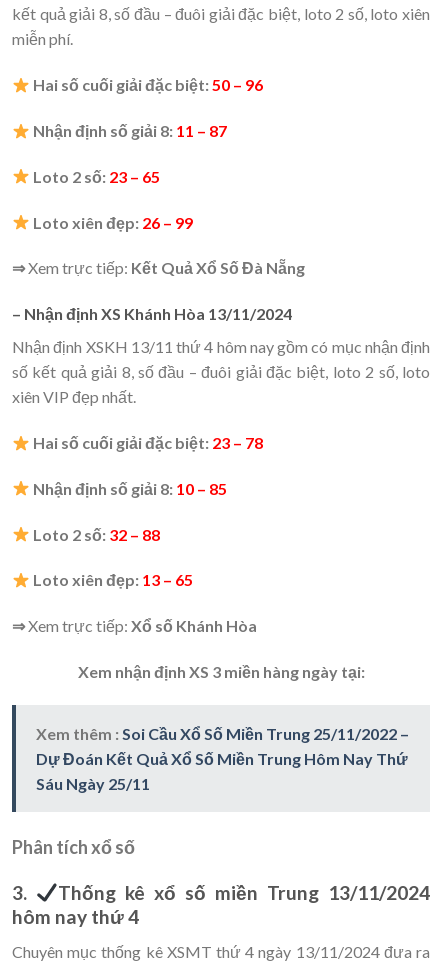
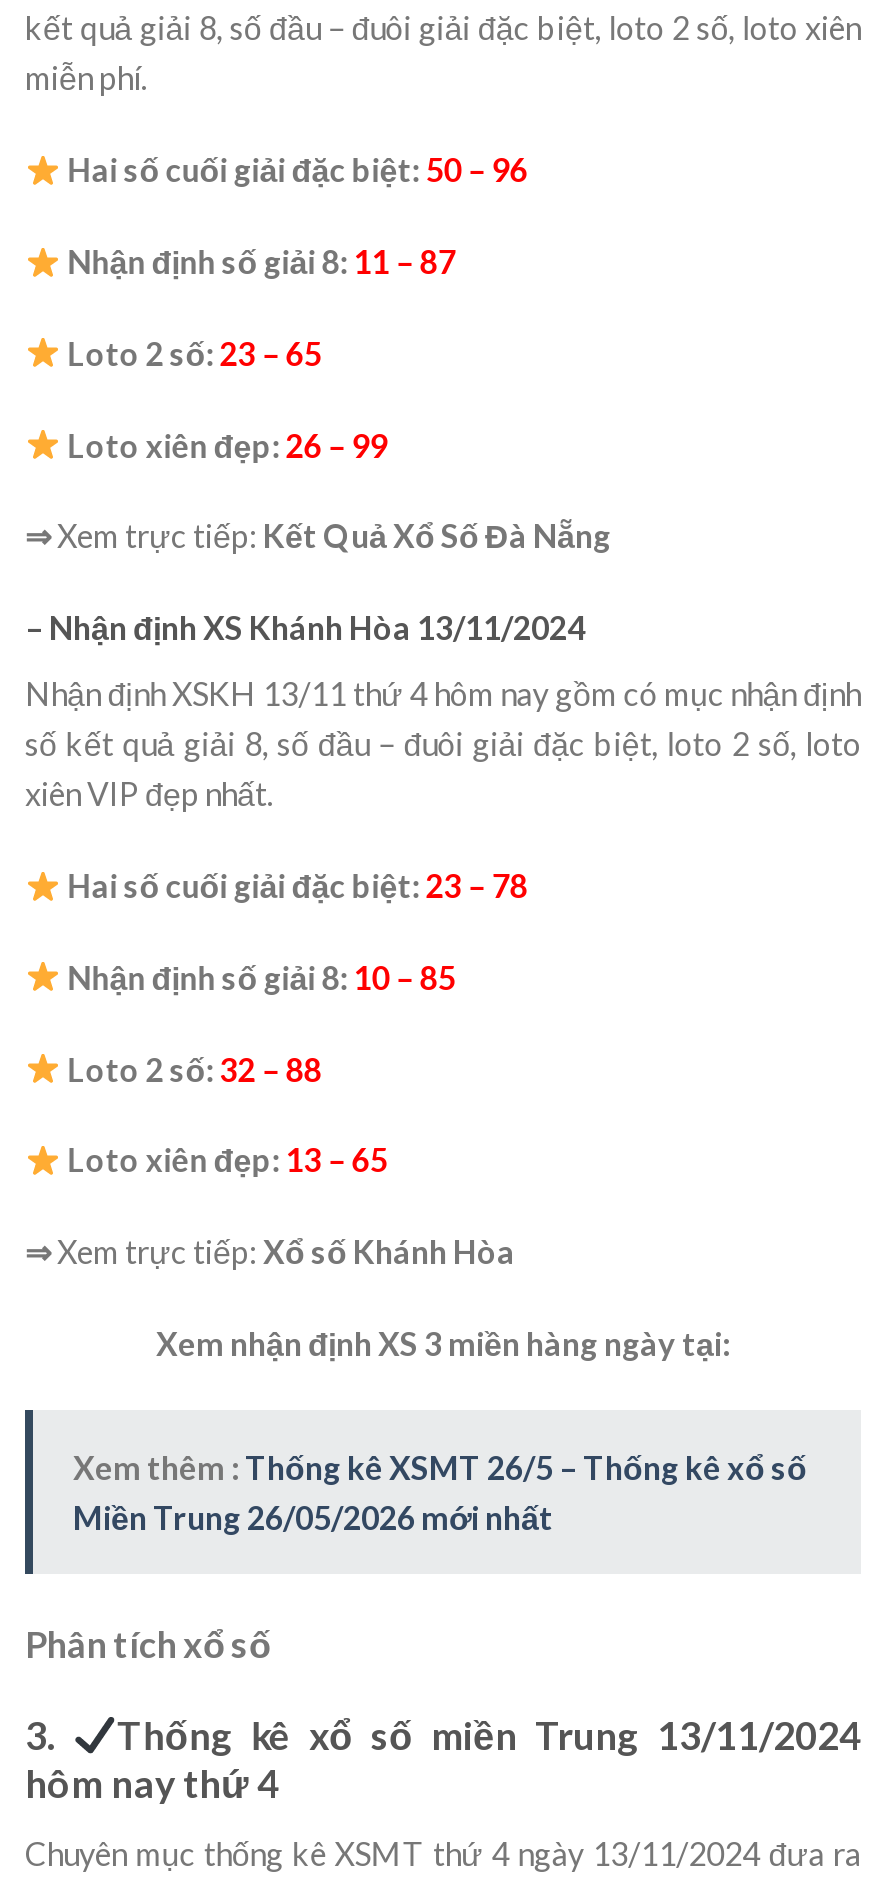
[36,724,409,793] Xem thêm : Soi Cầu Xổ Số Miền Trung 25/11/2022 – | Dự Đoán Kết Quả Xổ Số Miền Trung Hôm Nay Thứ | Sáu Ngày 25/11 -> [73,1448,807,1536] Xem thêm : Thống kê XSMT 26/5 – Thống kê xổ số | Miền Trung 26/05/2026 mới nhất

